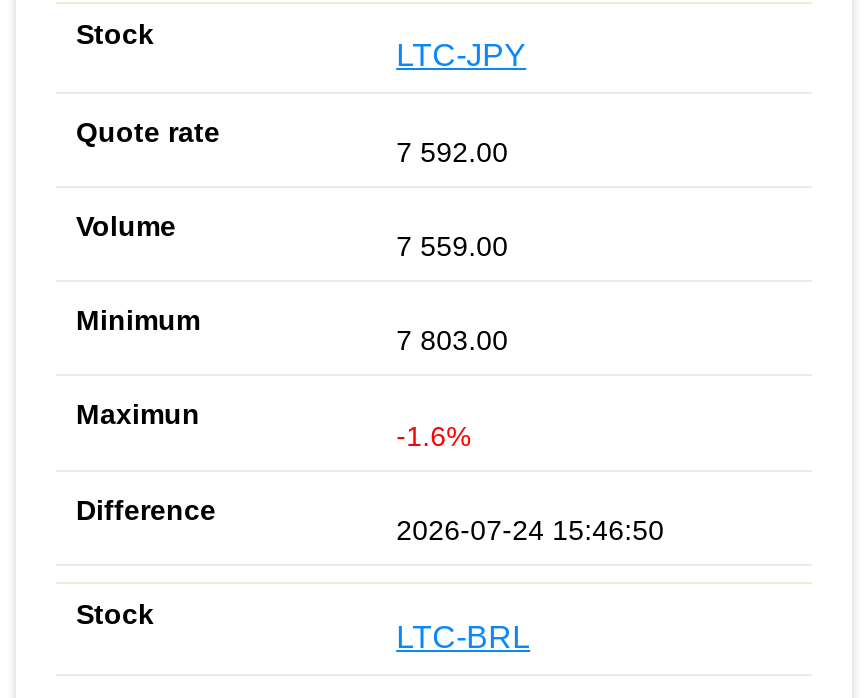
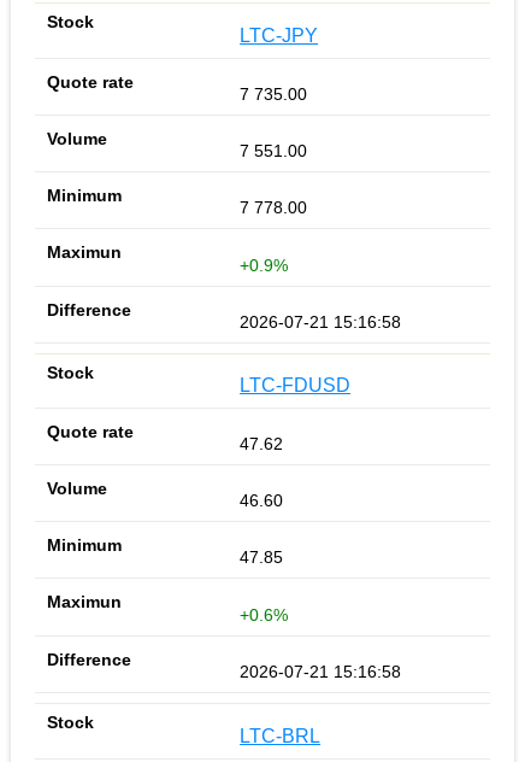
[396,136,664,547] 7 592.00 | 7 559.00 | 7 803.00 | -1.6% | 2026-07-24 15:46:50 -> [240,84,401,682] 7 735.00 | 7 551.00 | 7 778.00 | +0.9% | 2026-07-21 15:16:58 | LTC-FDUSD | 47.62 | 46.60 | 47.85 | +0.6% | 2026-07-21 15:16:58

